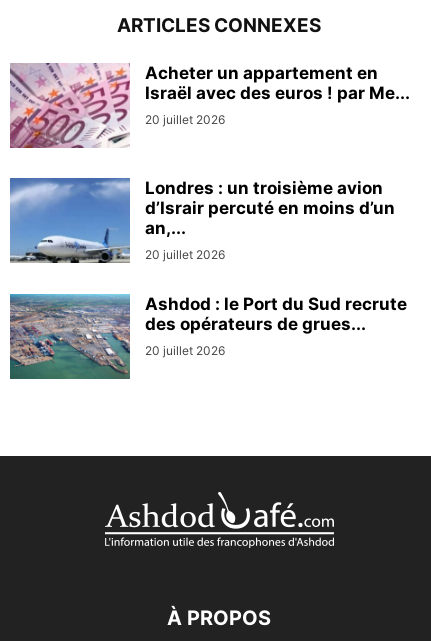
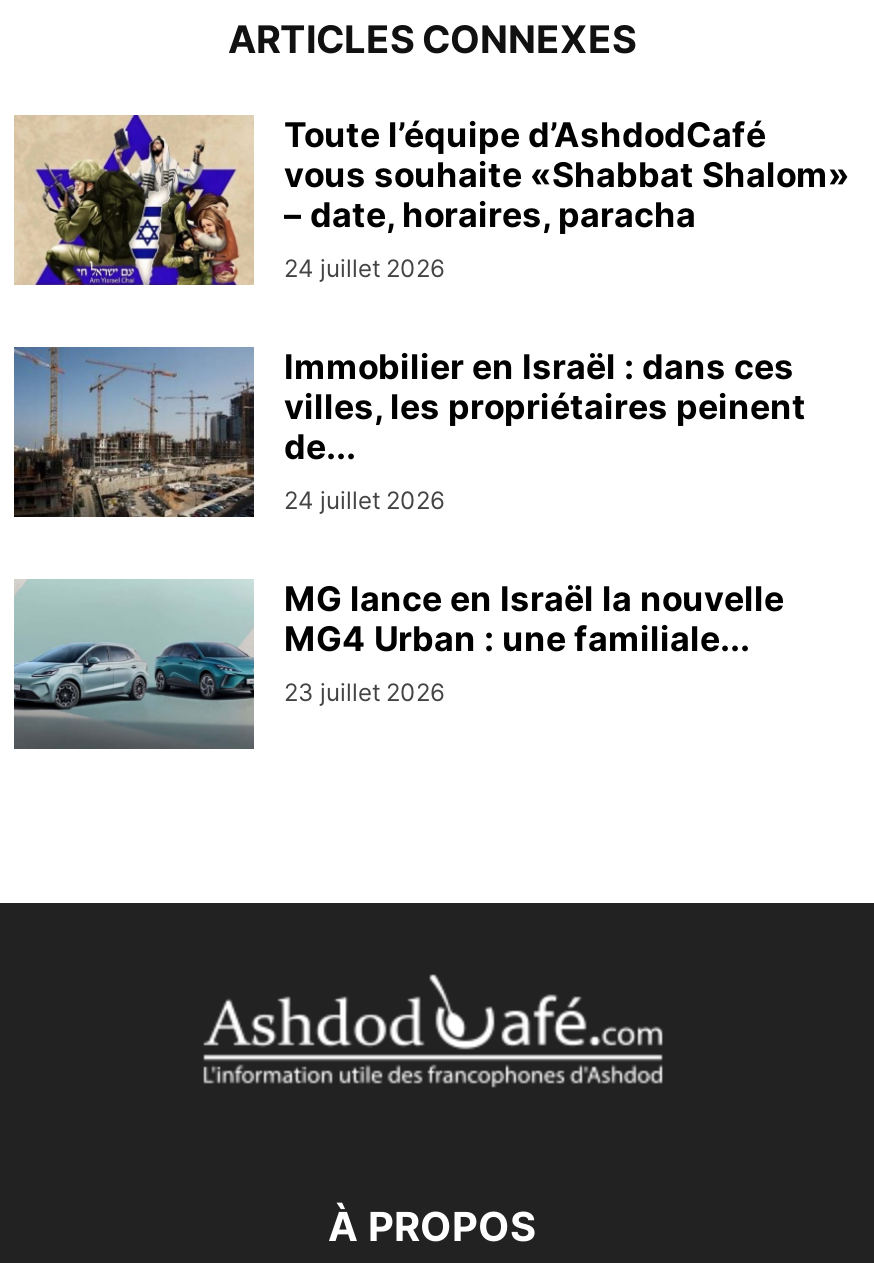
[9,62,410,149] [image] | Acheter un appartement en | Israël avec des euros ! par Me... | 20 juillet 2026 -> [14,114,850,288] [image] | Toute l’équipe d’AshdodCafé | vous souhaite «Shabbat Shalom» | – date, horaires, paracha | 24 juillet 2026
[9,178,395,264] [image] | Londres : un troisième avion | d’Israir percuté en moins d’un | an,... | 20 juillet 2026 -> [12,346,806,518] [image] | Immobilier en Israël : dans ces | villes, les propriétaires peinent | de... | 24 juillet 2026
[10,294,407,380] [image] | Ashdod : le Port du Sud recrute | des opérateurs de grues... | 20 juillet 2026 -> [14,579,784,750] [image] | MG lance en Israël la nouvelle | MG4 Urban : une familiale... | 23 juillet 2026

